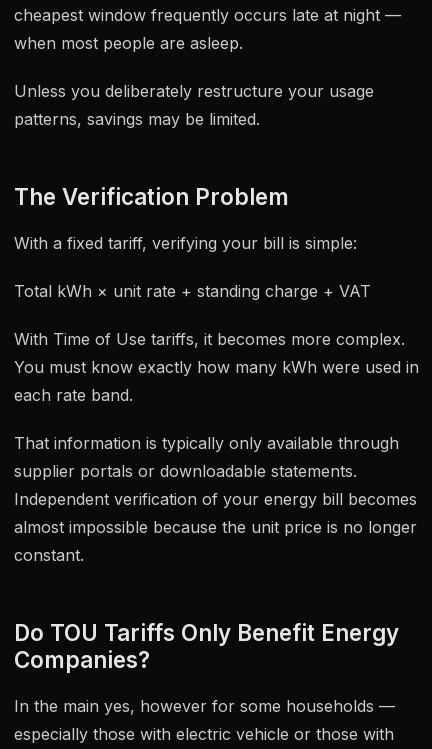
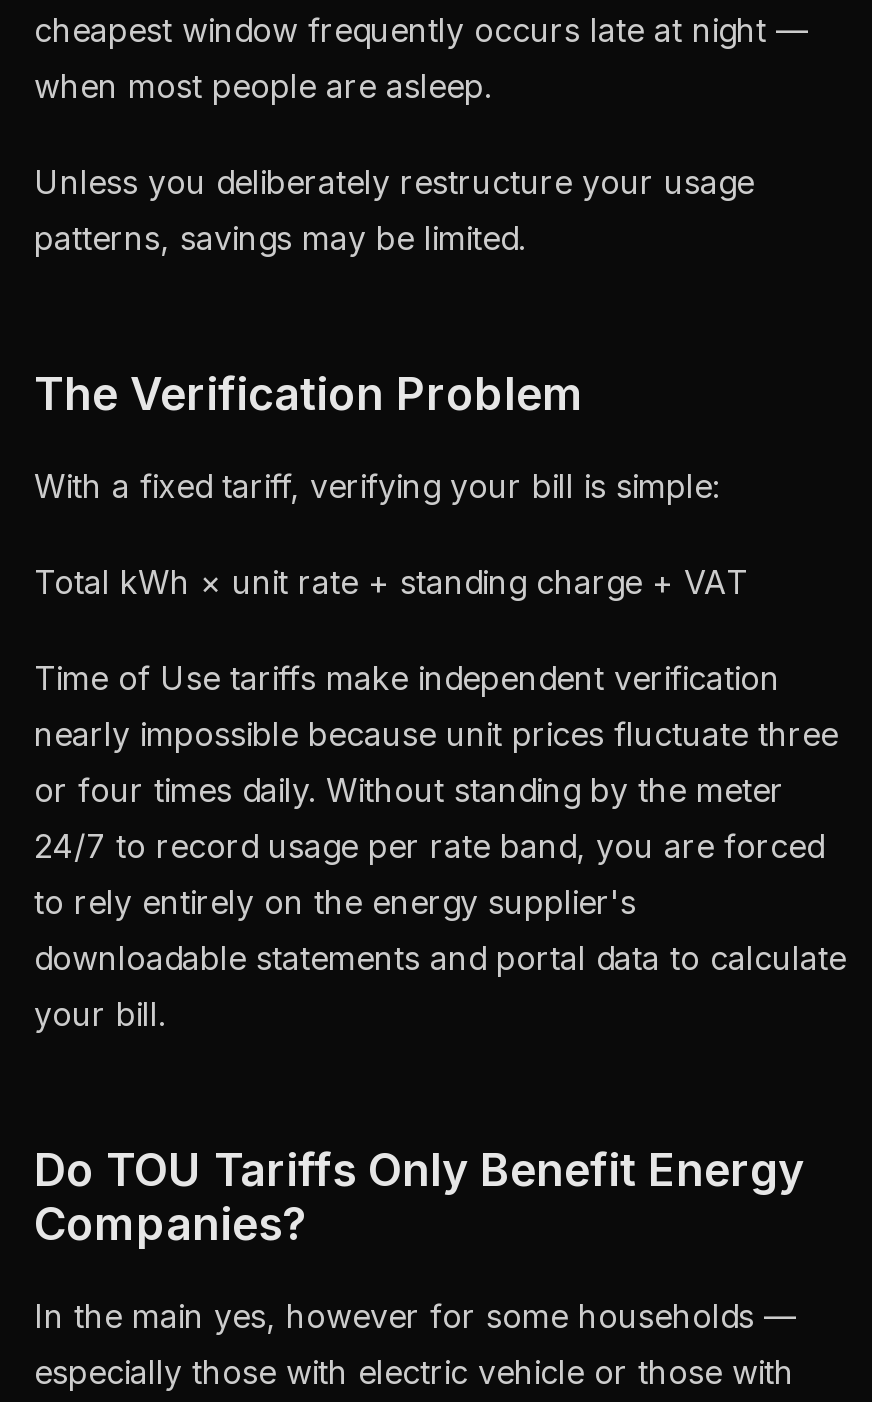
[14,329,419,565] With Time of Use tariffs, it becomes more complex. | You must know exactly how many kWh were used in | each rate band. | That information is typically only available through | supplier portals or downloadable statements. | Independent verification of your energy bill becomes | almost impossible because the unit price is no longer | constant. -> [34,658,846,1034] Time of Use tariffs make independent verification | nearly impossible because unit prices fluctuate three | or four times daily. Without standing by the meter | 24/7 to record usage per rate band, you are forced | to rely entirely on the energy supplier's | downloadable statements and portal data to calculate | your bill.

